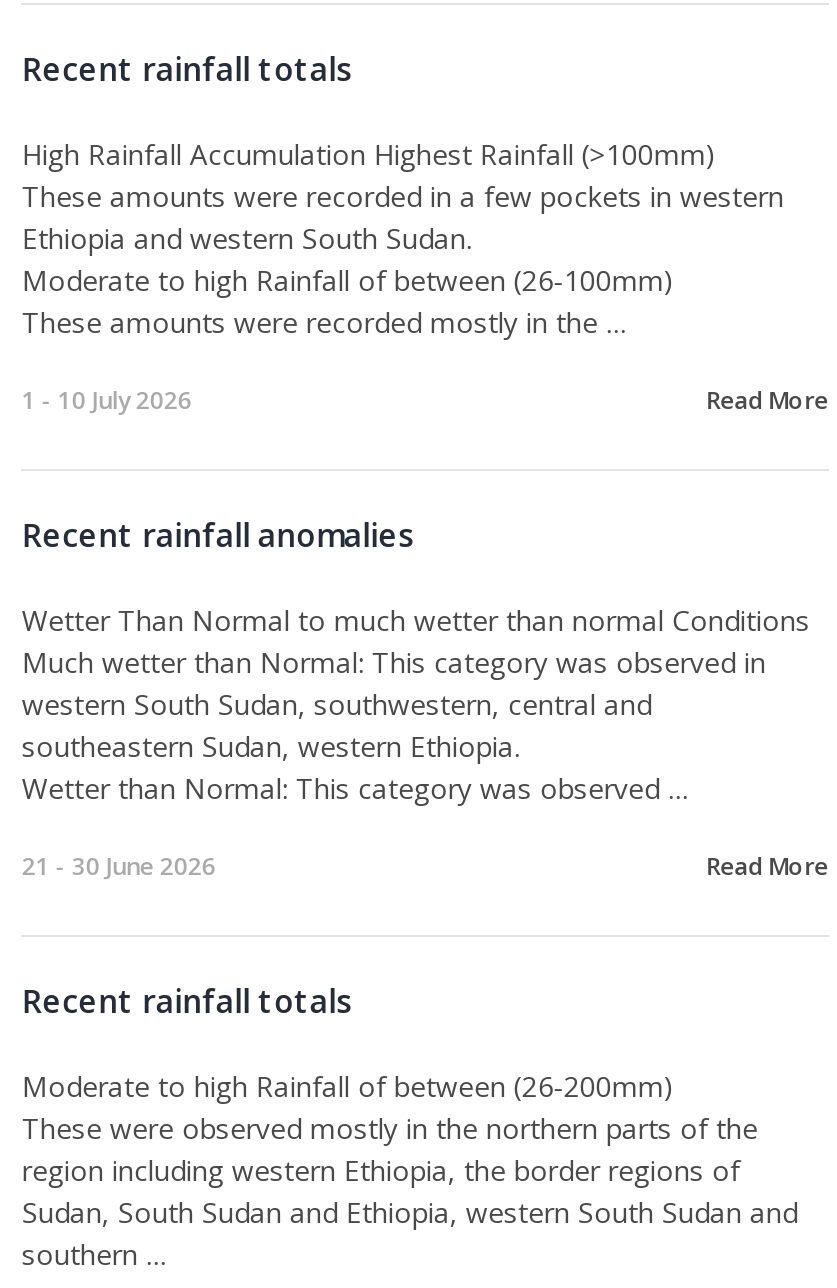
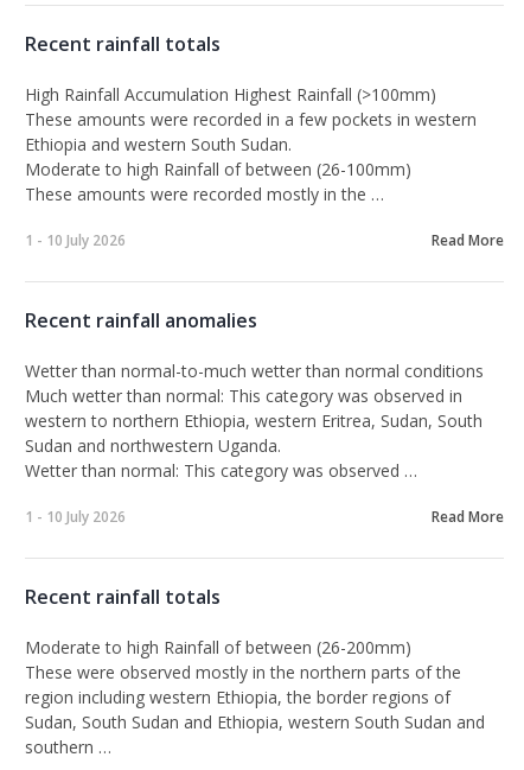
[22,601,810,807] Wetter Than Normal to much wetter than normal Conditions | Much wetter than Normal: This category was observed in | western South Sudan, southwestern, central and | southeastern Sudan, western Ethiopia. | Wetter than Normal: This category was observed … -> [25,359,484,482] Wetter than normal-to-much wetter than normal conditions | Much wetter than normal: This category was observed in | western to northern Ethiopia, western Eritrea, Sudan, South | Sudan and northwestern Uganda. | Wetter than normal: This category was observed …
[22,849,216,883] 21 - 30 June 2026 -> [25,507,126,527] 1 - 10 July 2026

